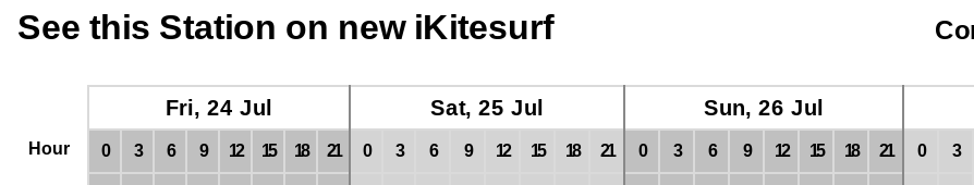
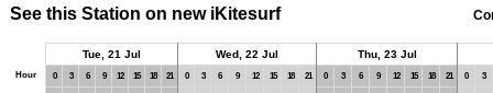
[166,96,272,120] Fri, 24 Jul -> [83,48,141,60] Tue, 21 Jul
[430,96,544,120] Sat, 25 Jul -> [216,48,278,60] Wed, 22 Jul
[704,96,824,120] Sun, 26 Jul -> [357,48,417,60] Thu, 23 Jul

